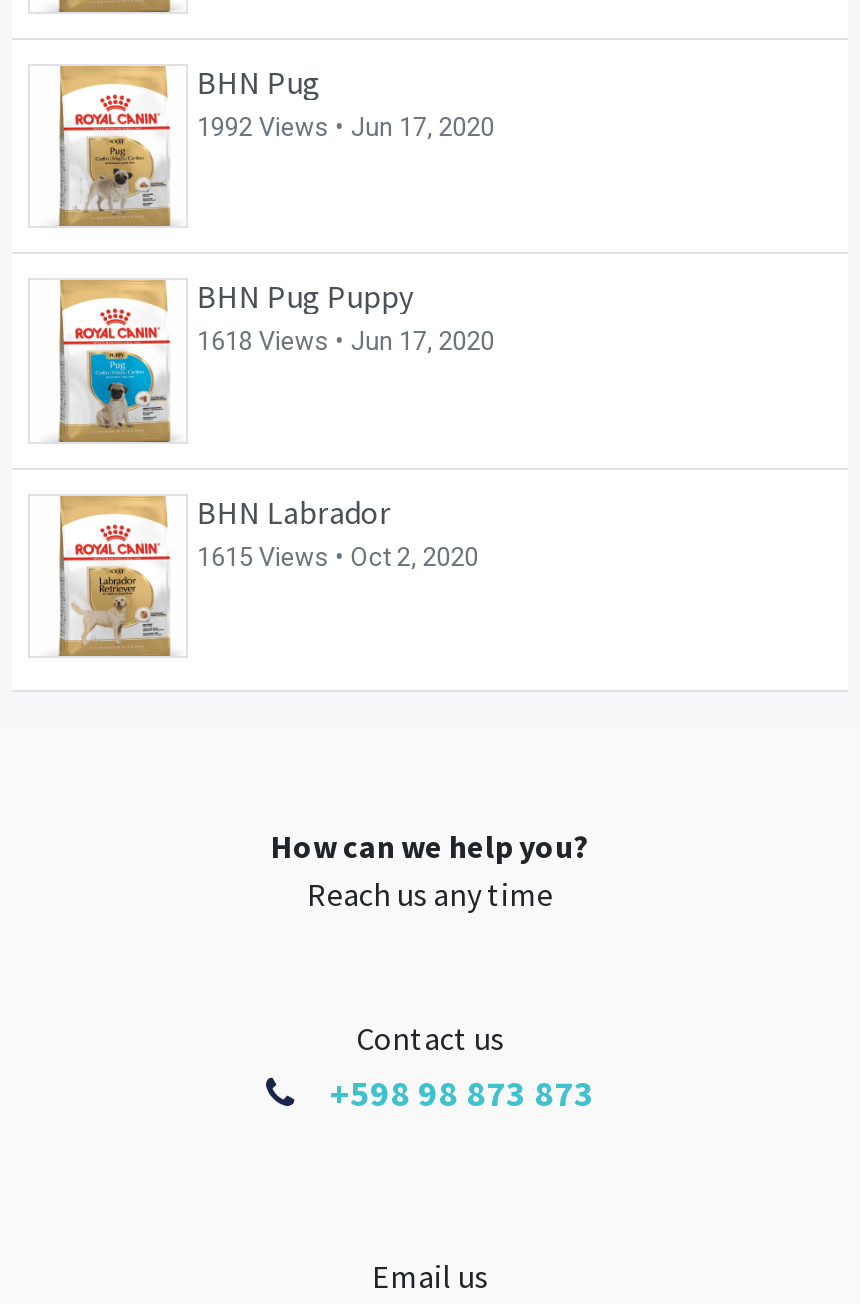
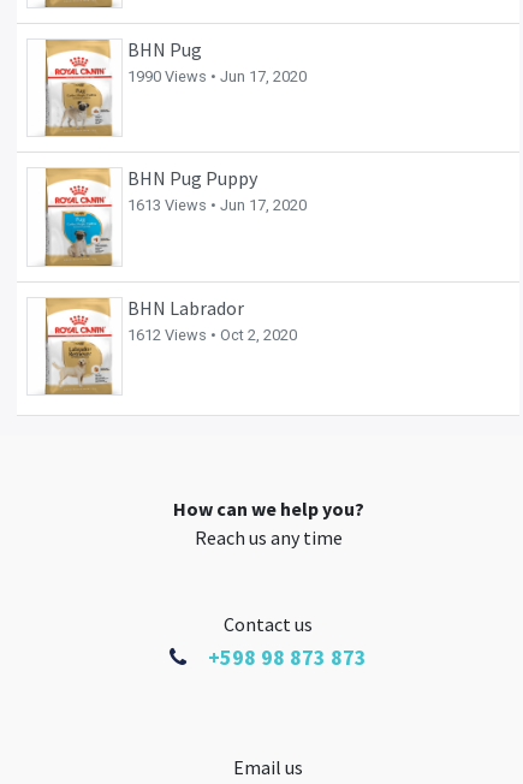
[197,112,495,142] 1992 Views • Jun 17, 2020 -> [128,67,307,85] 1990 Views • Jun 17, 2020
[197,326,495,356] 1618 Views • Jun 17, 2020 -> [128,196,307,214] 1613 Views • Jun 17, 2020
[197,541,479,571] 1615 Views • Oct 2, 2020 -> [128,325,297,343] 1612 Views • Oct 2, 2020

